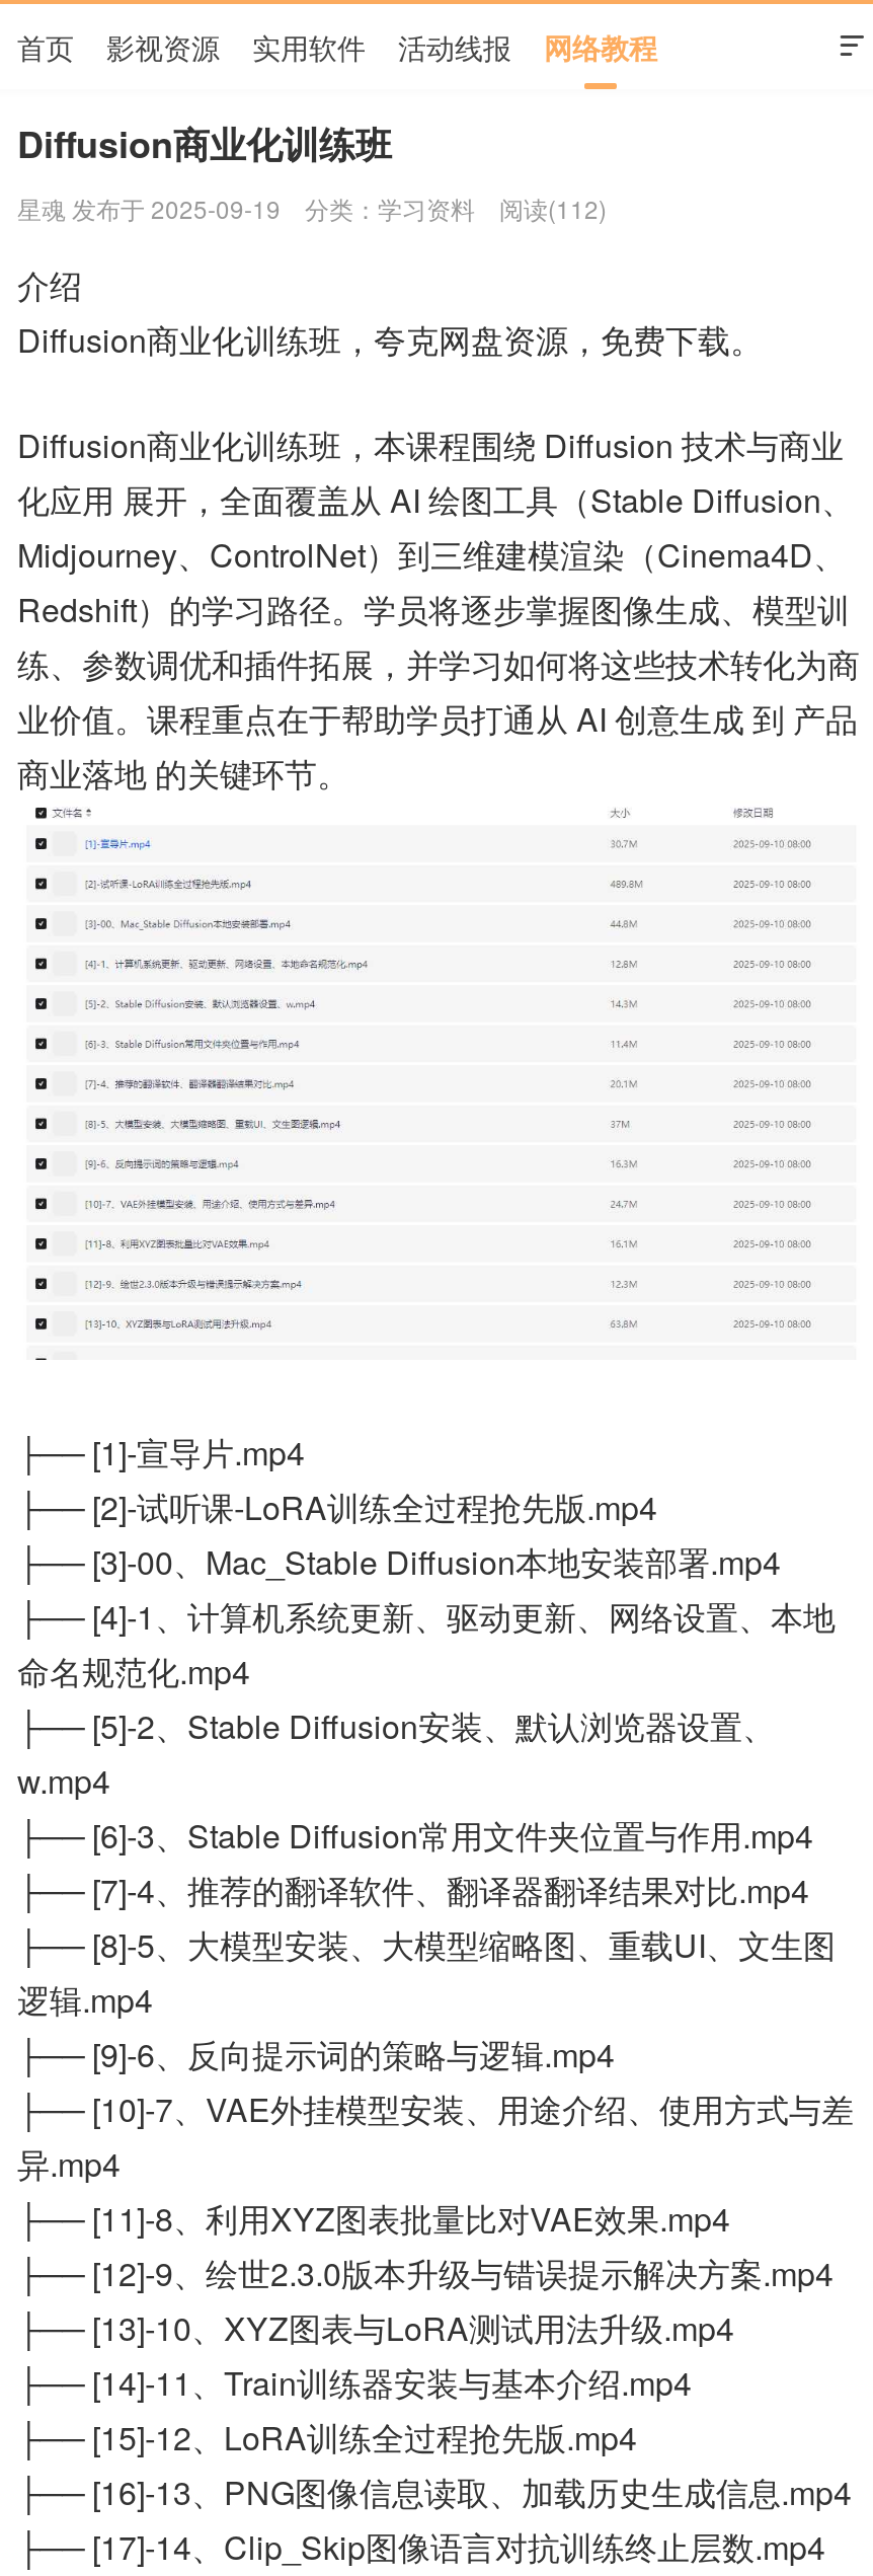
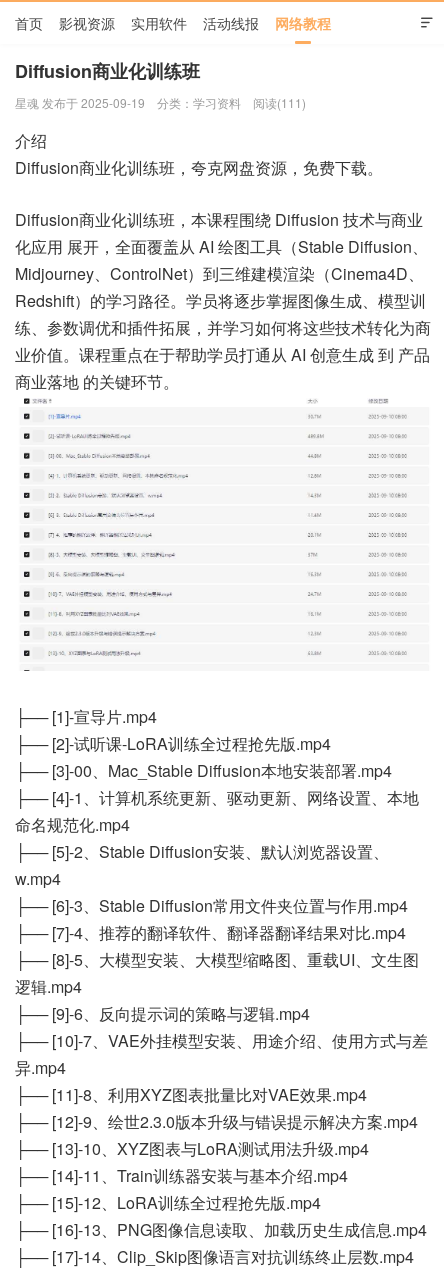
[17,191,607,225] 星魂 发布于 2025-09-19 分类：学习资料 阅读(112) -> [15,94,306,111] 星魂 发布于 2025-09-19 分类：学习资料 阅读(111)

